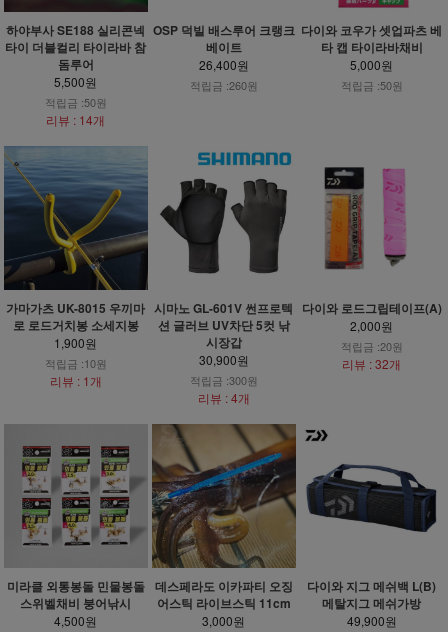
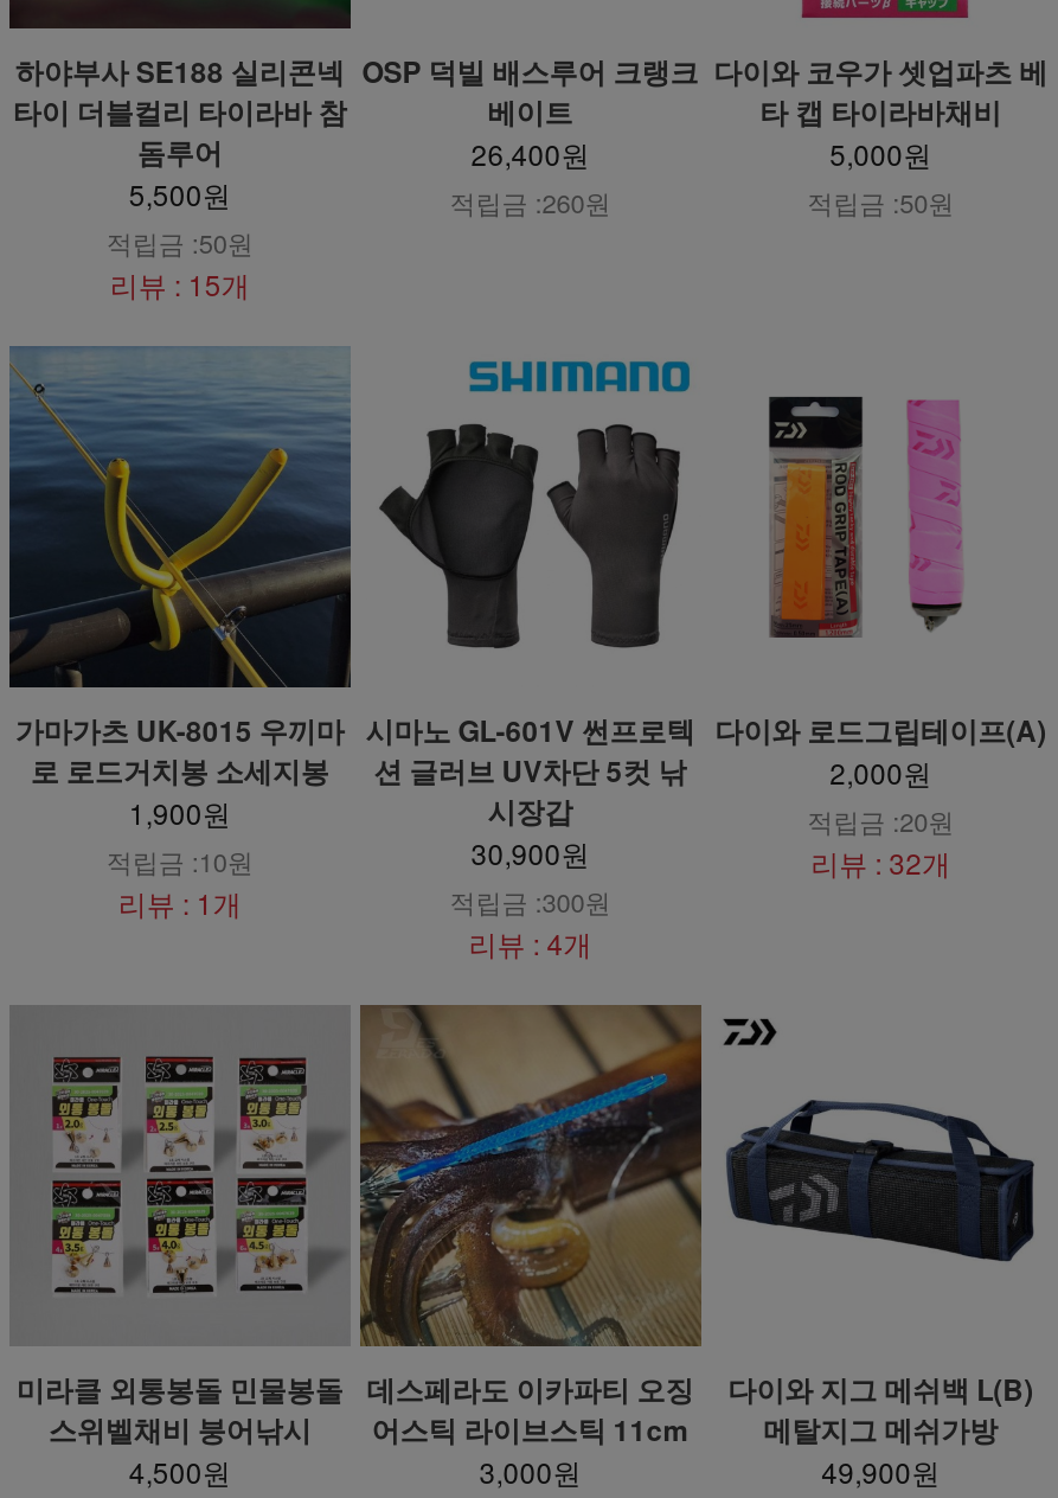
[46,111,105,128] 리뷰 : 14개 -> [110,263,250,304] 리뷰 : 15개

